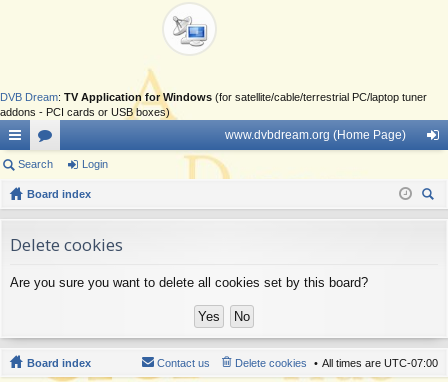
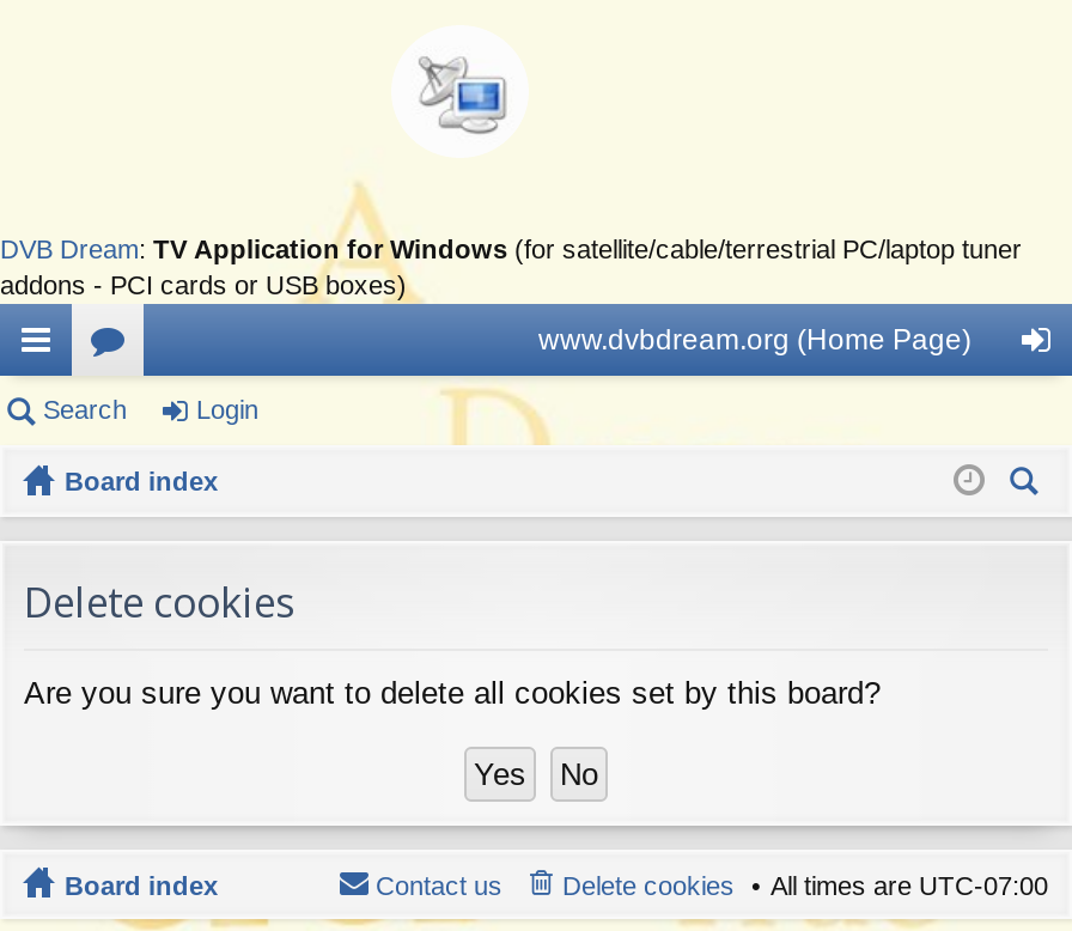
[176,19,218,56] [image] -> [424,60,507,136] [image]

